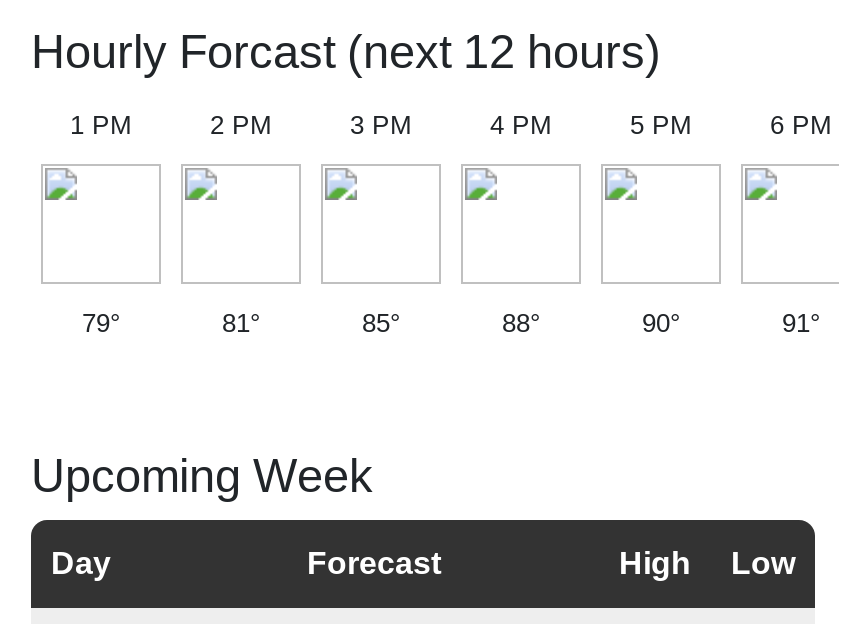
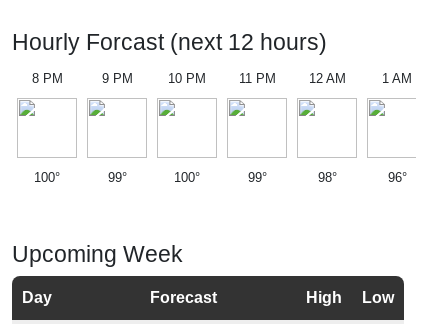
[70,110,832,140] 1 PM | 2 PM | 3 PM | 4 PM | 5 PM | 6 PM -> [31,71,412,86] 8 PM | 9 PM | 10 PM | 11 PM | 12 AM | 1 AM
[82,308,820,338] 79° | 81° | 85° | 88° | 90° | 91° -> [34,170,406,185] 100° | 99° | 100° | 99° | 98° | 96°

